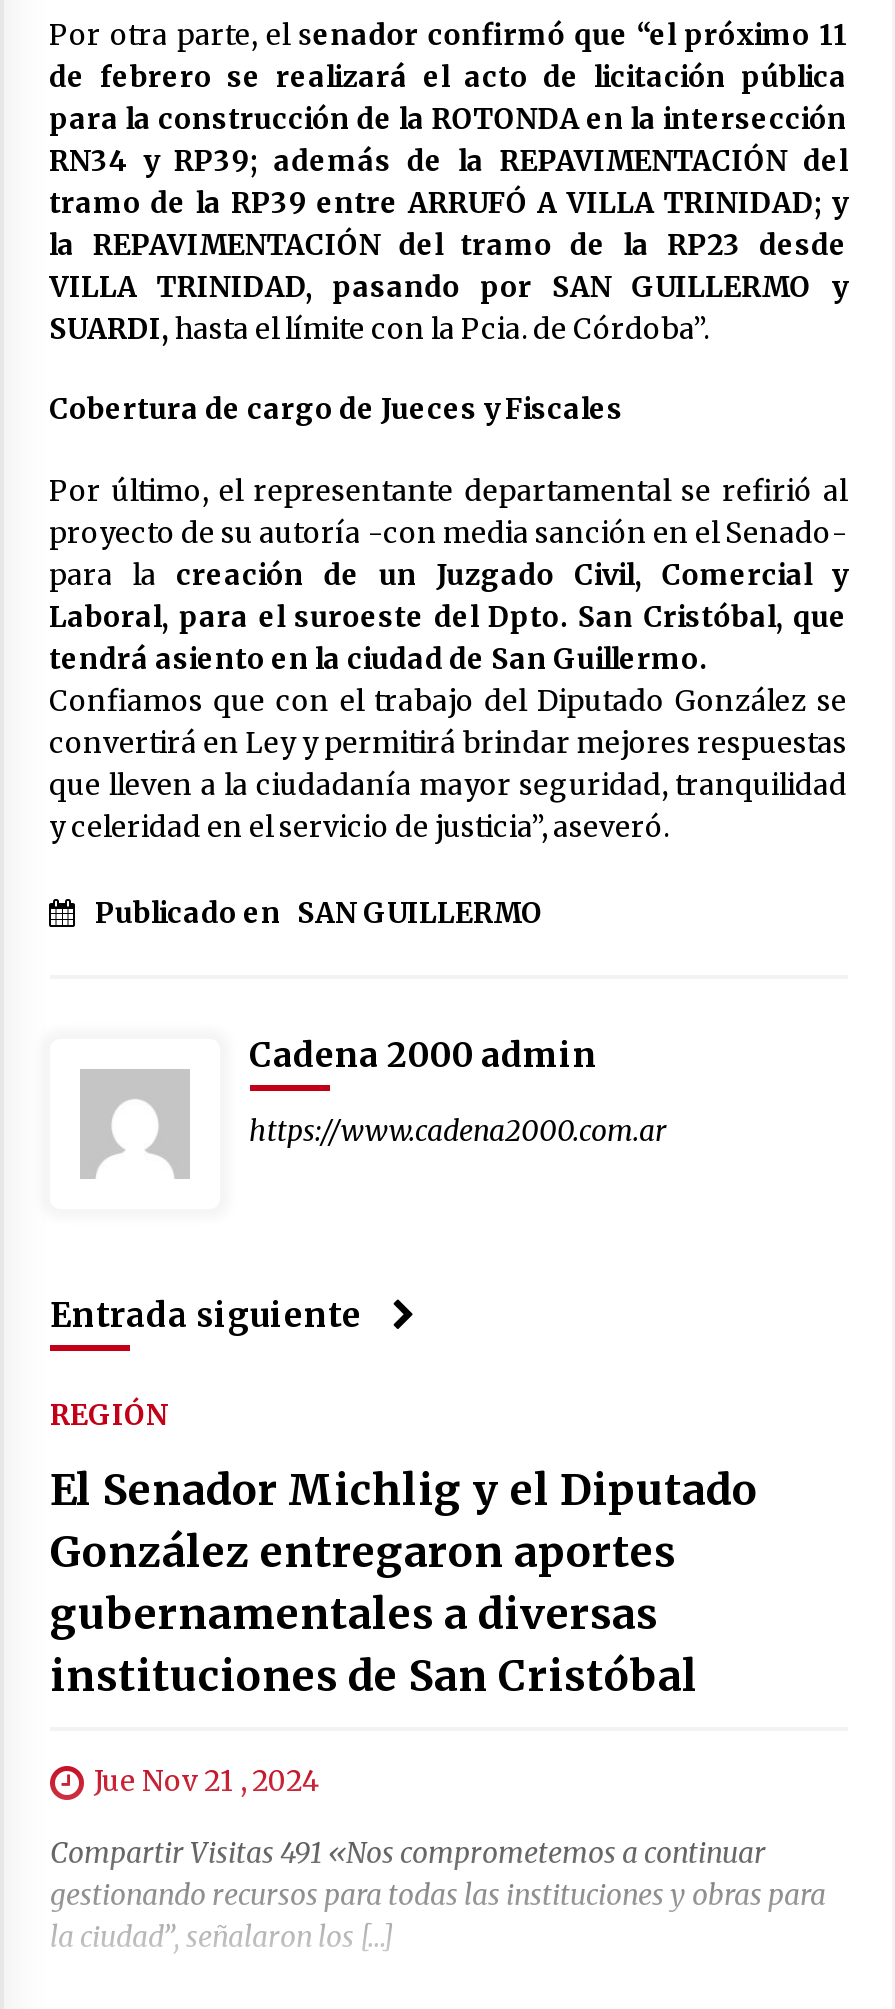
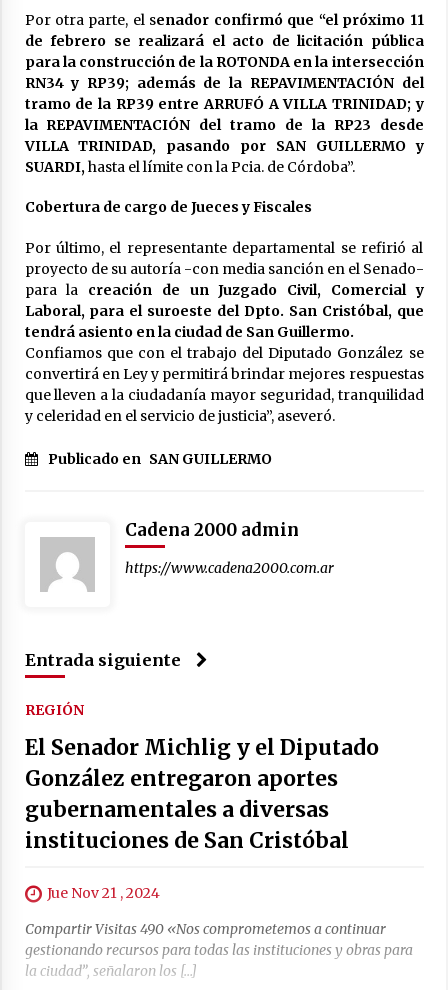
[49,1835,765,1871] Compartir Visitas 491 «Nos comprometemos a continuar -> [24,920,385,938] Compartir Visitas 490 «Nos comprometemos a continuar

